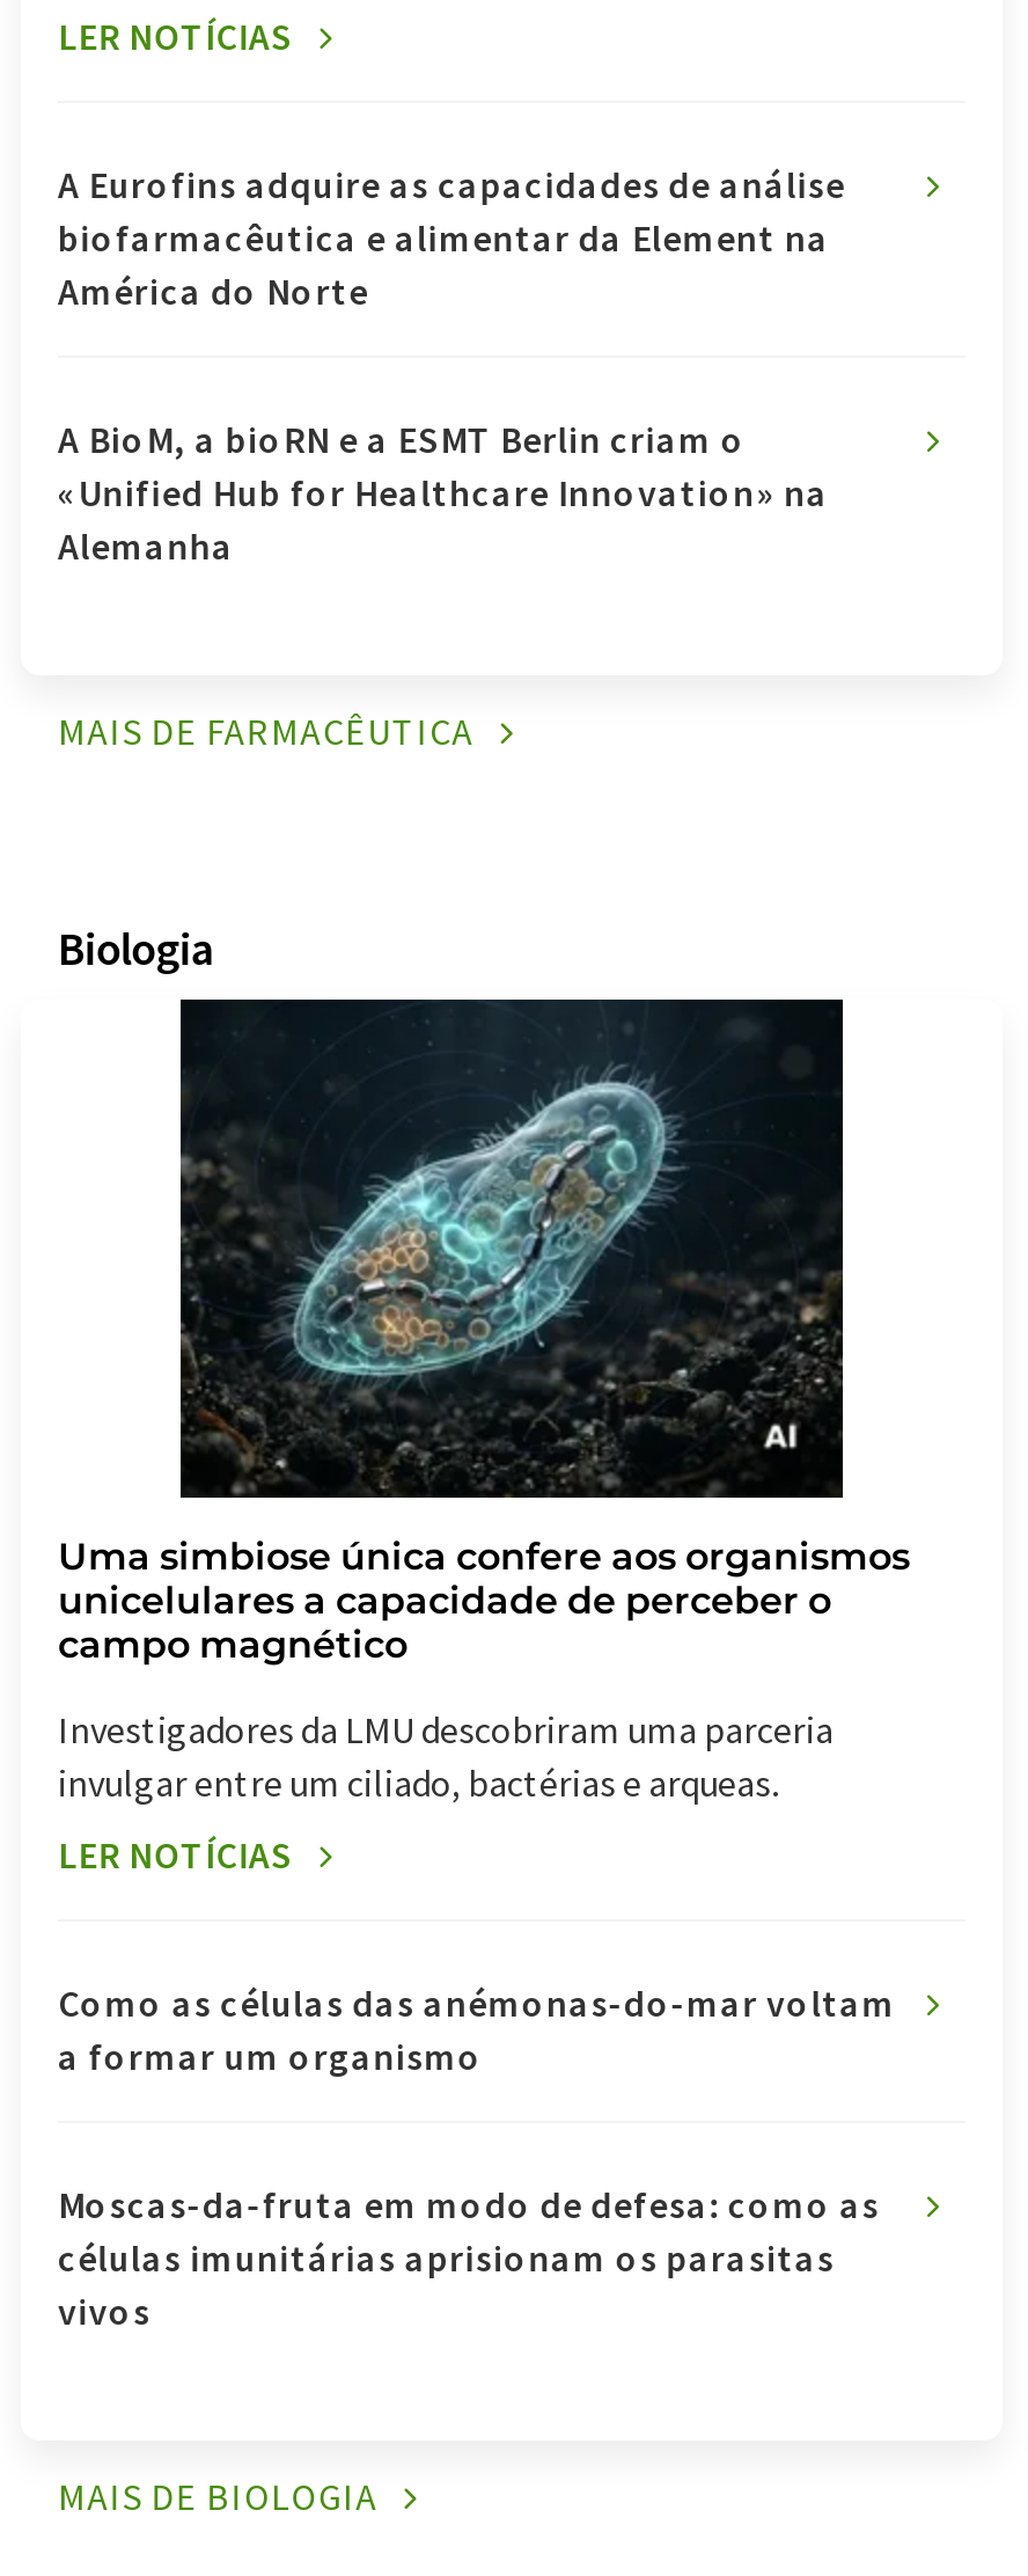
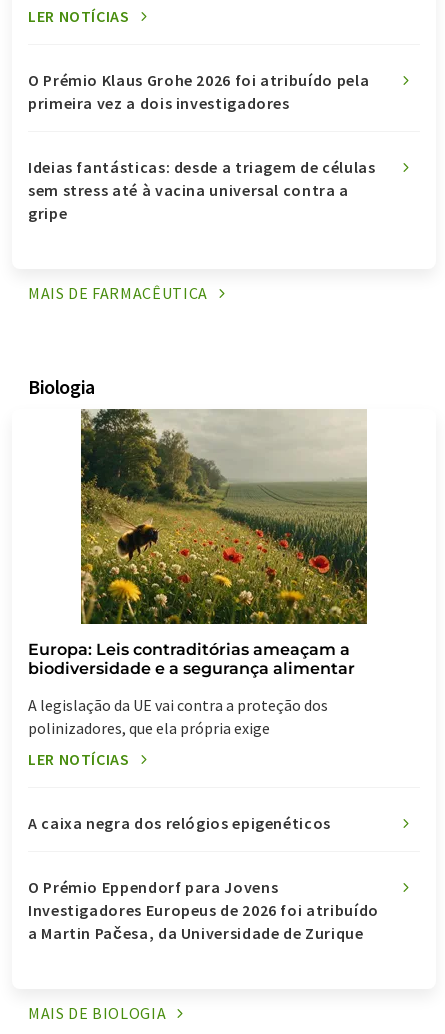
[58,161,846,314] A Eurofins adquire as capacidades de análise | biofarmacêutica e alimentar da Element na | América do Norte -> [28,70,369,113] O Prémio Klaus Grohe 2026 foi atribuído pela | primeira vez a dois investigadores
[58,416,829,569] A BioM, a bioRN e a ESMT Berlin criam o | «Unified Hub for Healthcare Innovation» na | Alemanha -> [28,157,375,223] Ideias fantásticas: desde a triagem de células | sem stress até à vacina universal contra a | gripe
[58,997,910,1667] [image] | Uma simbiose única confere aos organismos | unicelulares a capacidade de perceber o | campo magnético -> [28,408,368,678] [image] | Europa: Leis contraditórias ameaçam a | biodiversidade e a segurança alimentar
[58,1706,834,1806] Investigadores da LMU descobriram uma parceria | invulgar entre um ciliado, bactérias e arqueas. -> [28,695,328,738] A legislação da UE vai contra a proteção dos | polinizadores, que ela própria exige
[58,1980,896,2079] Como as células das anémonas-do-mar voltam | a formar um organismo -> [28,813,331,833] A caixa negra dos relógios epigenéticos
[58,2181,880,2334] Moscas-da-fruta em modo de defesa: como as | células imunitárias aprisionam os parasitas | vivos -> [28,877,379,943] O Prémio Eppendorf para Jovens | Investigadores Europeus de 2026 foi atribuído | a Martin Pačesa, da Universidade de Zurique

